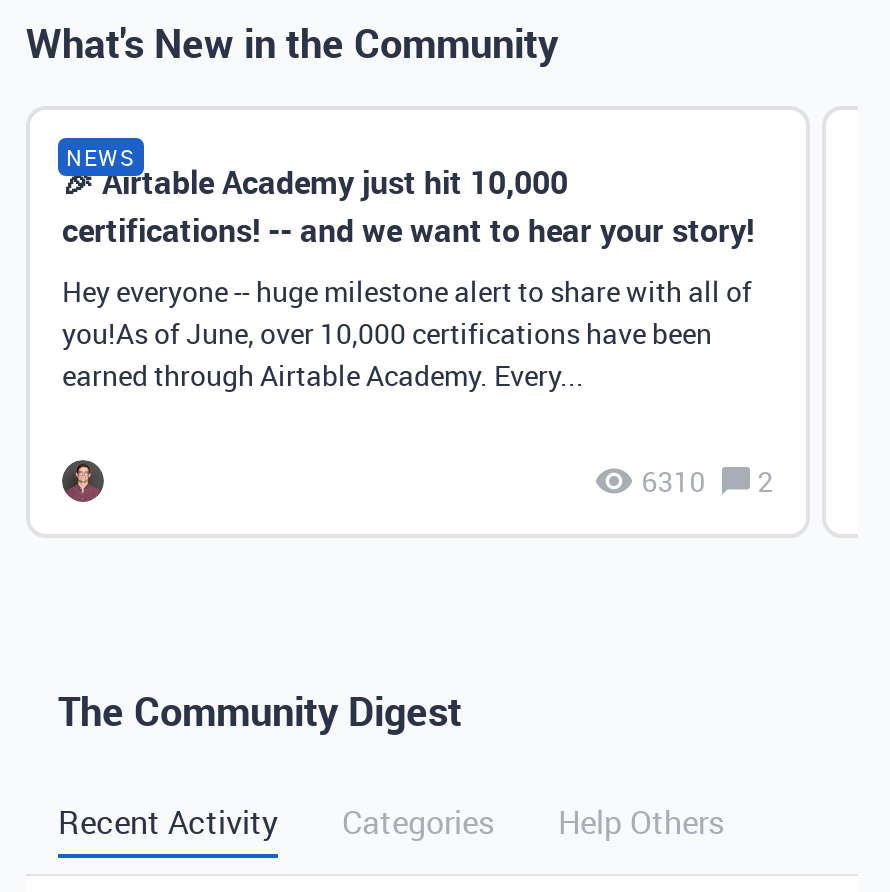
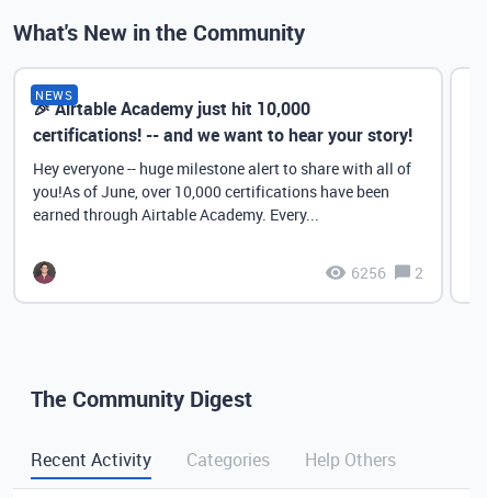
[642,462,774,500] 6310 2 -> [351,262,423,283] 6256 2

